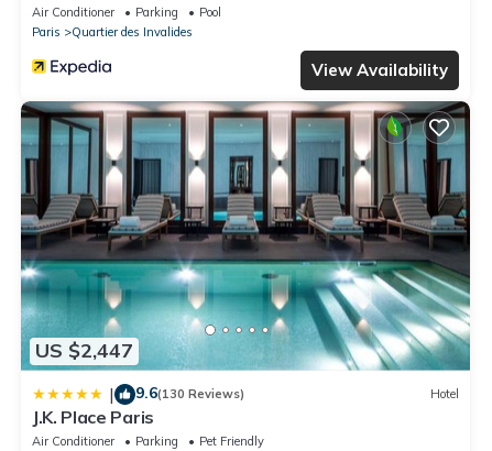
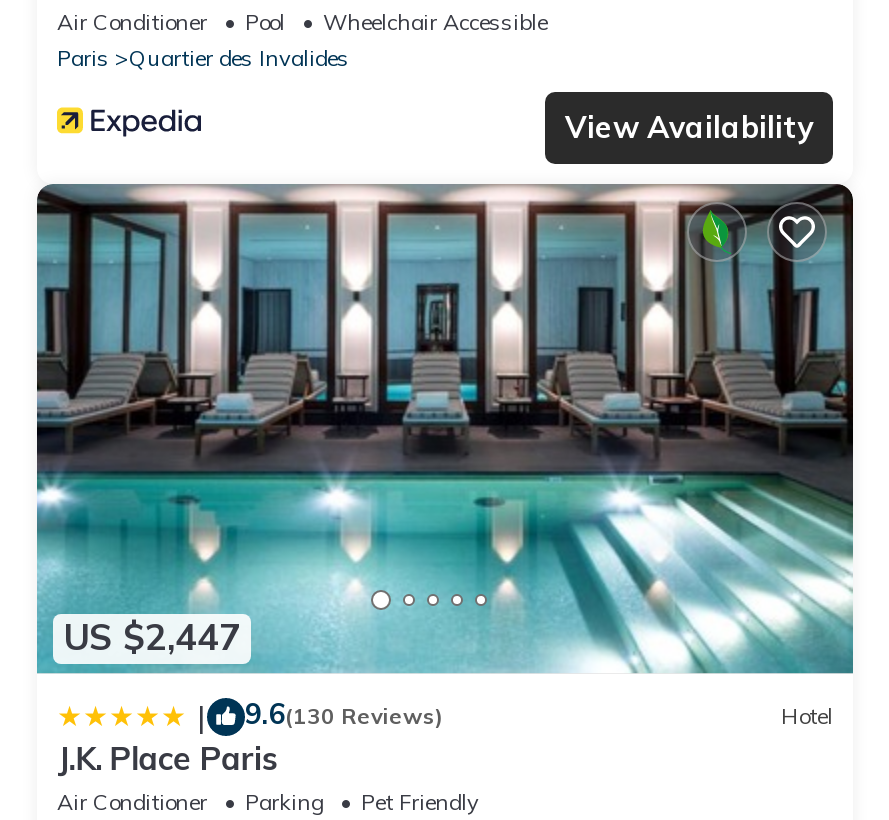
[135,4,178,19] Parking -> none
none -> [323,7,547,35] Wheelchair Accessible

